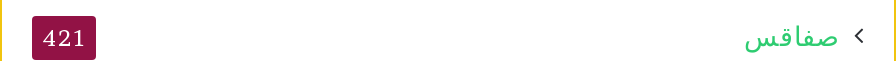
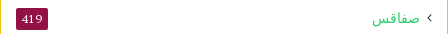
[42,23,86,51] 421 -> [21,12,43,26] 419

